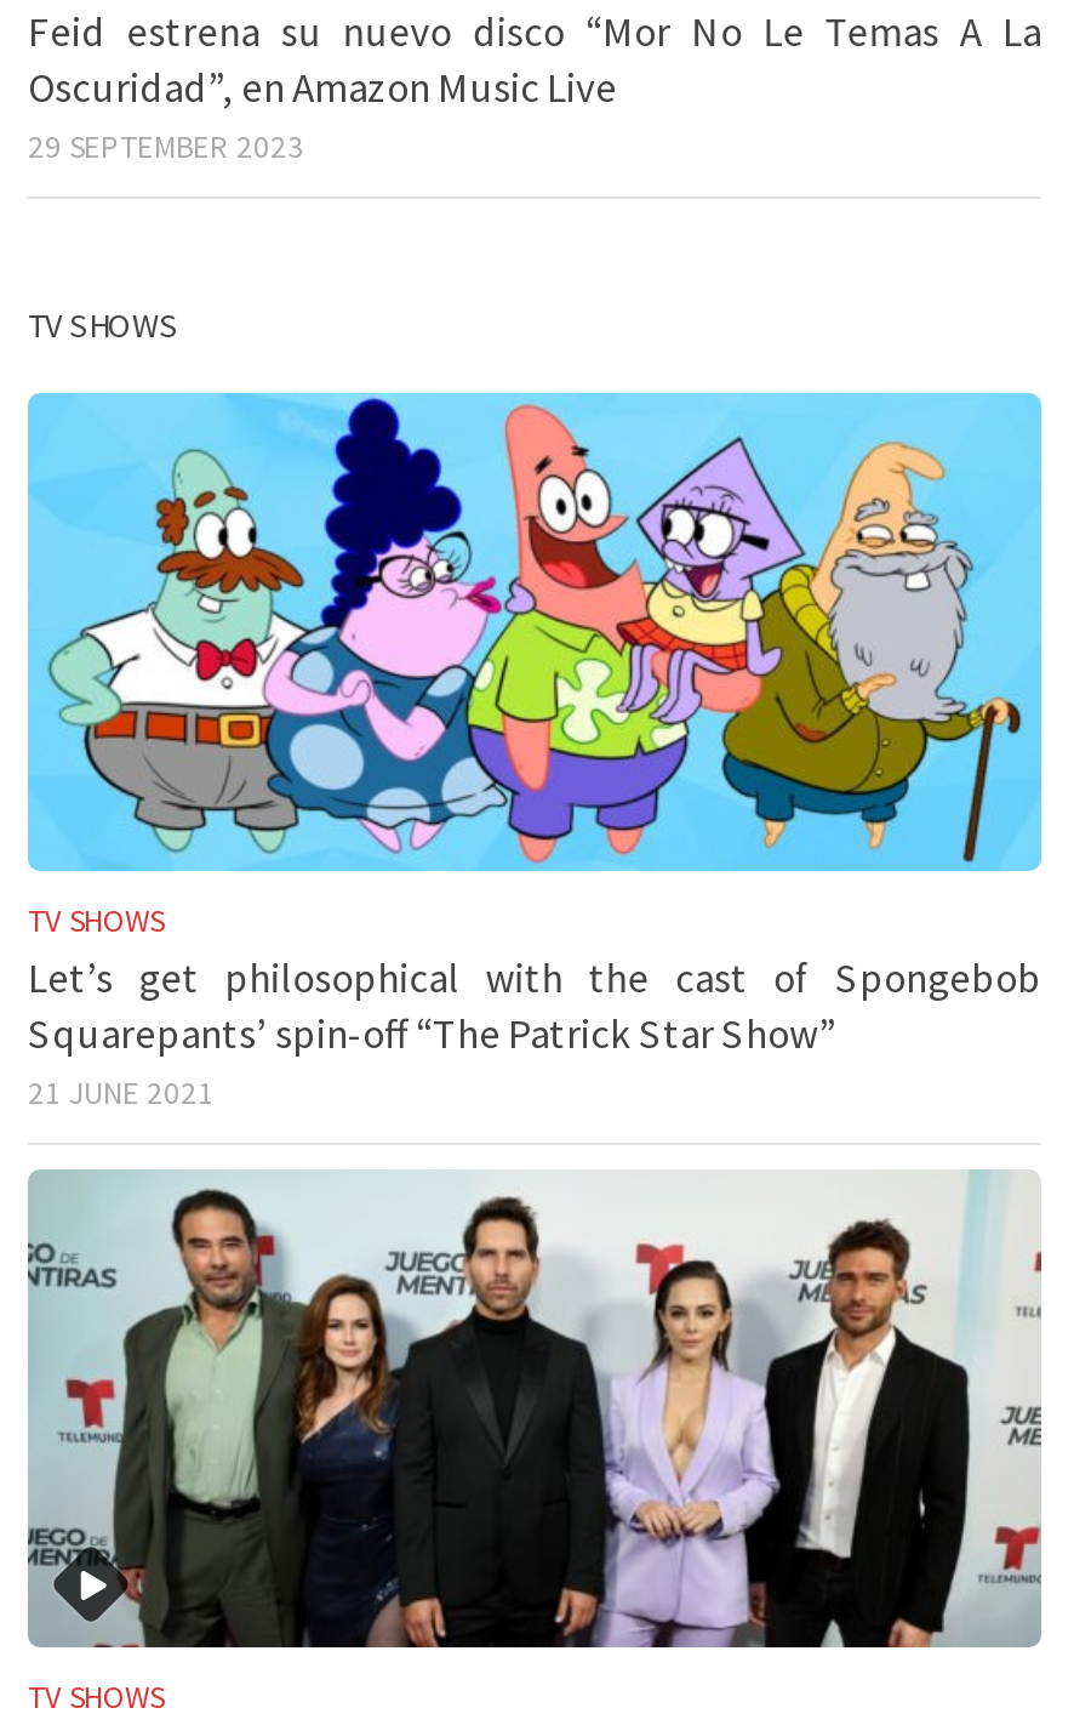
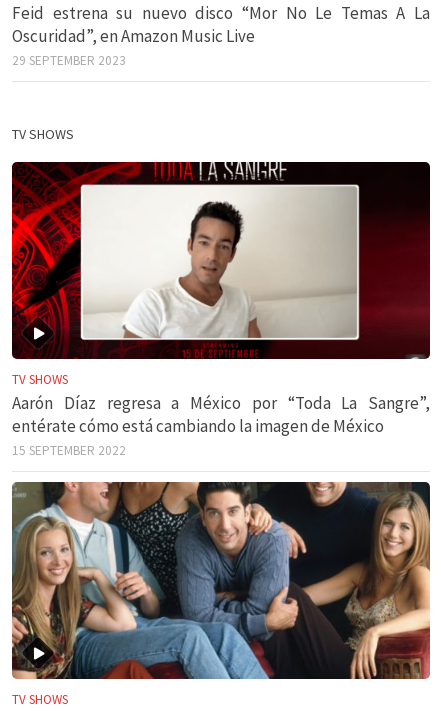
[25,391,1044,1115] [image] | Let’s get philosophical with the cast of Spongebob | Squarepants’ spin-off “The Patrick Star Show” | 21 JUNE 2021 -> [11,161,431,459] [image] | Aarón Díaz regresa a México por “Toda La Sangre”, | entérate cómo está cambiando la imagen de México | 15 SEPTEMBER 2022
[28,1169,1041,1650] [image] -> [11,481,431,680] [image]

